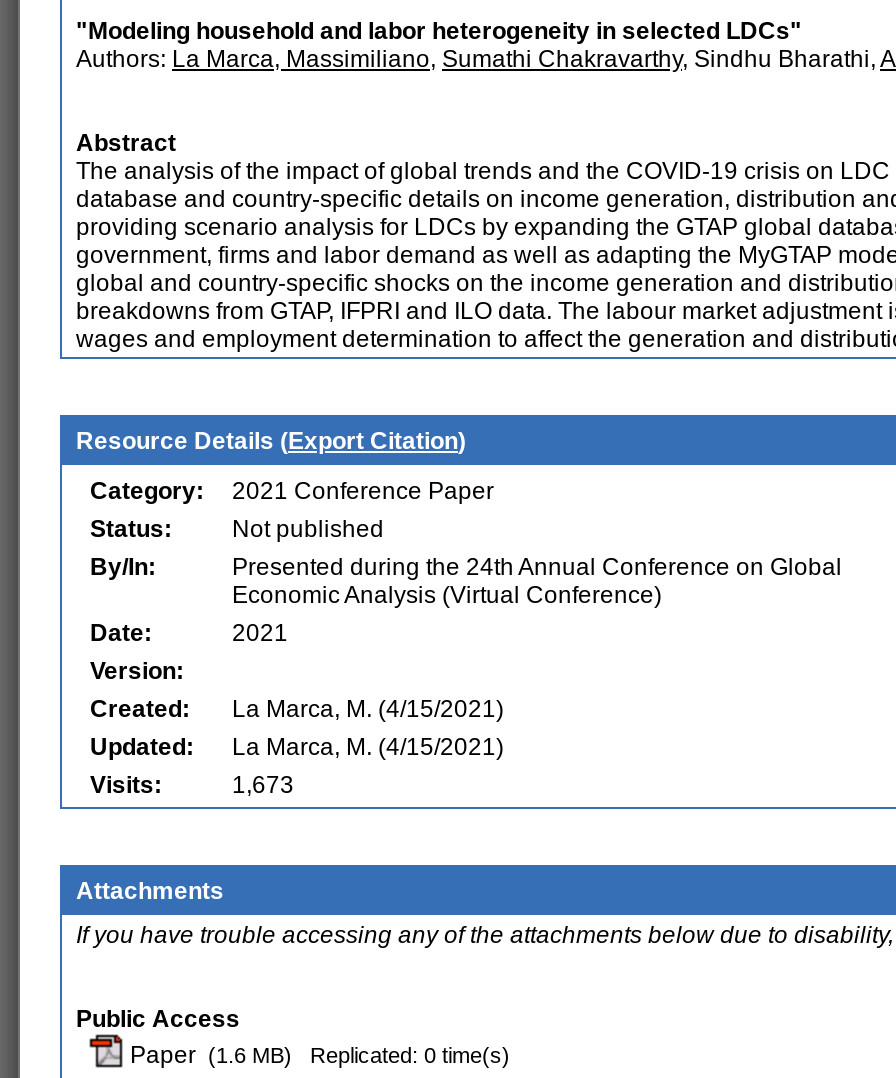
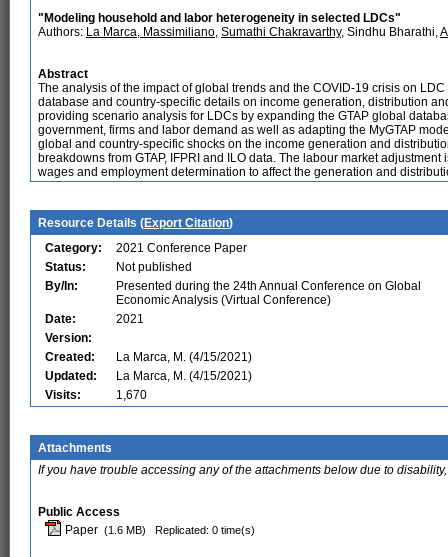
[232,771,294,799] 1,673 -> [116,388,147,402] 1,670

